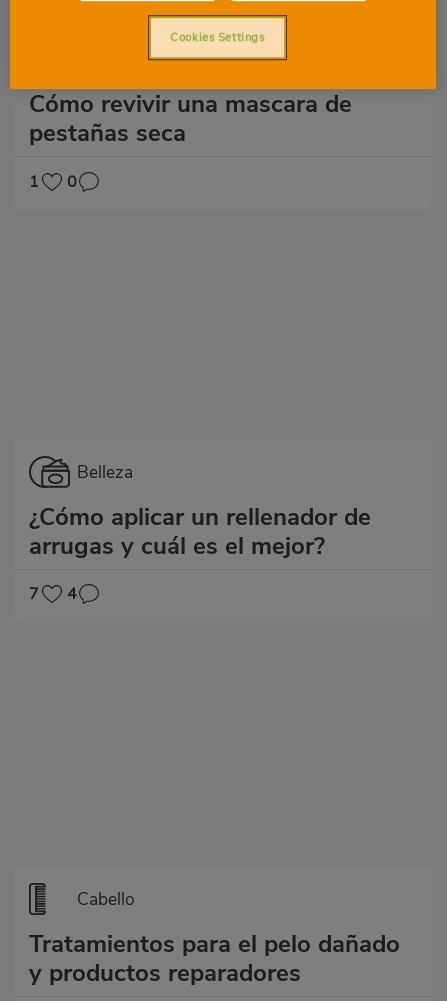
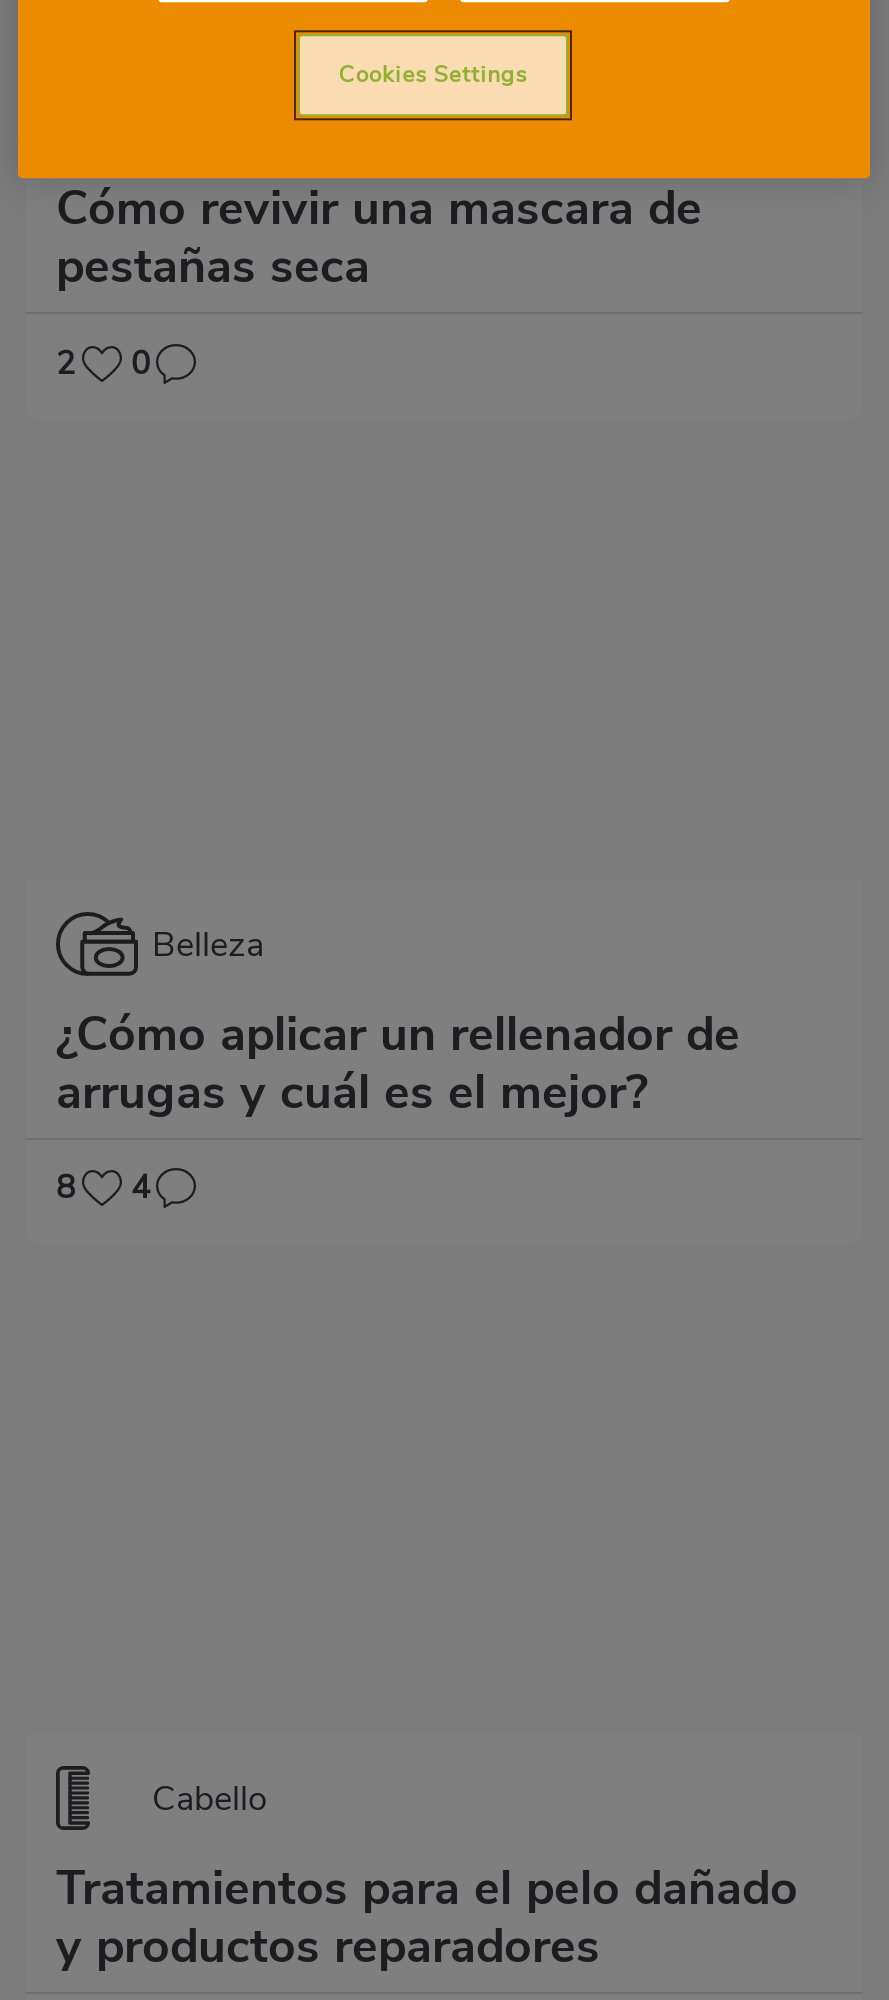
[29,171,76,193] 1 0 -> [56,341,151,385] 2 0
[29,583,76,605] 7 4 -> [56,1167,151,1211] 8 4

